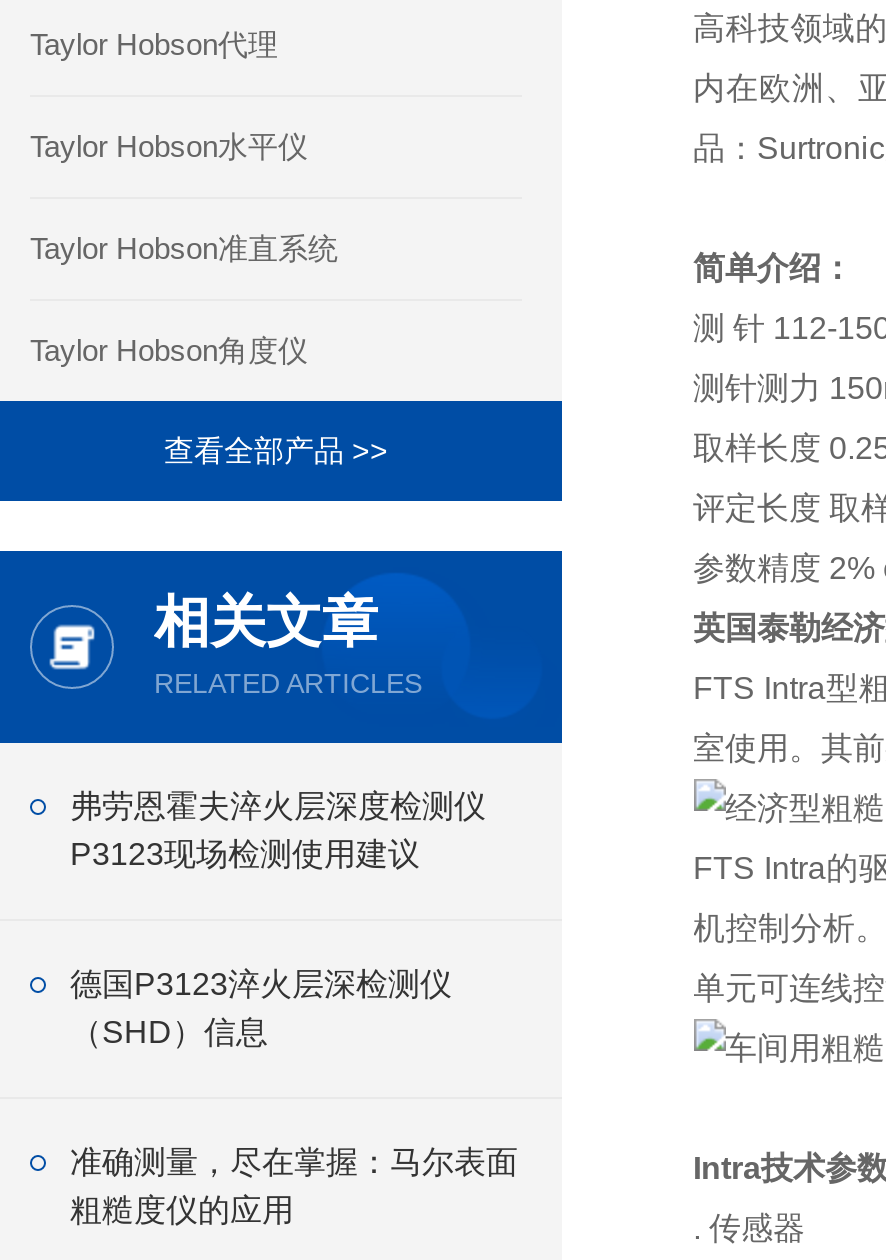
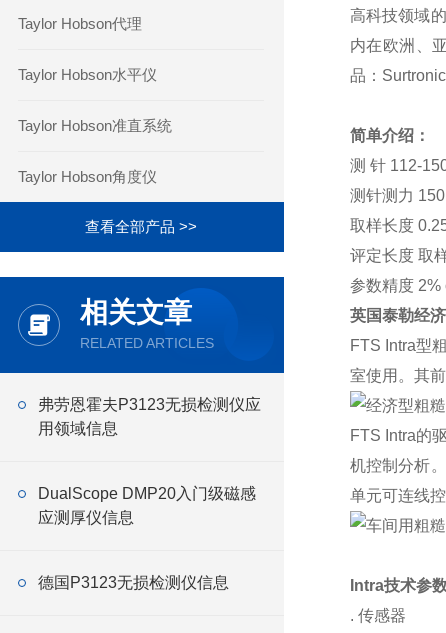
[70,789,486,871] 弗劳恩霍夫淬火层深度检测仪 | P3123现场检测使用建议 -> [38,396,261,437] 弗劳恩霍夫P3123无损检测仪应 | 用领域信息
[70,967,452,1049] 德国P3123淬火层深检测仪 | （SHD）信息 -> [38,485,256,526] DualScope DMP20入门级磁感 | 应测厚仪信息
[70,1145,518,1227] 准确测量，尽在掌握：马尔表面 | 粗糙度仪的应用 -> [38,574,229,591] 德国P3123无损检测仪信息

